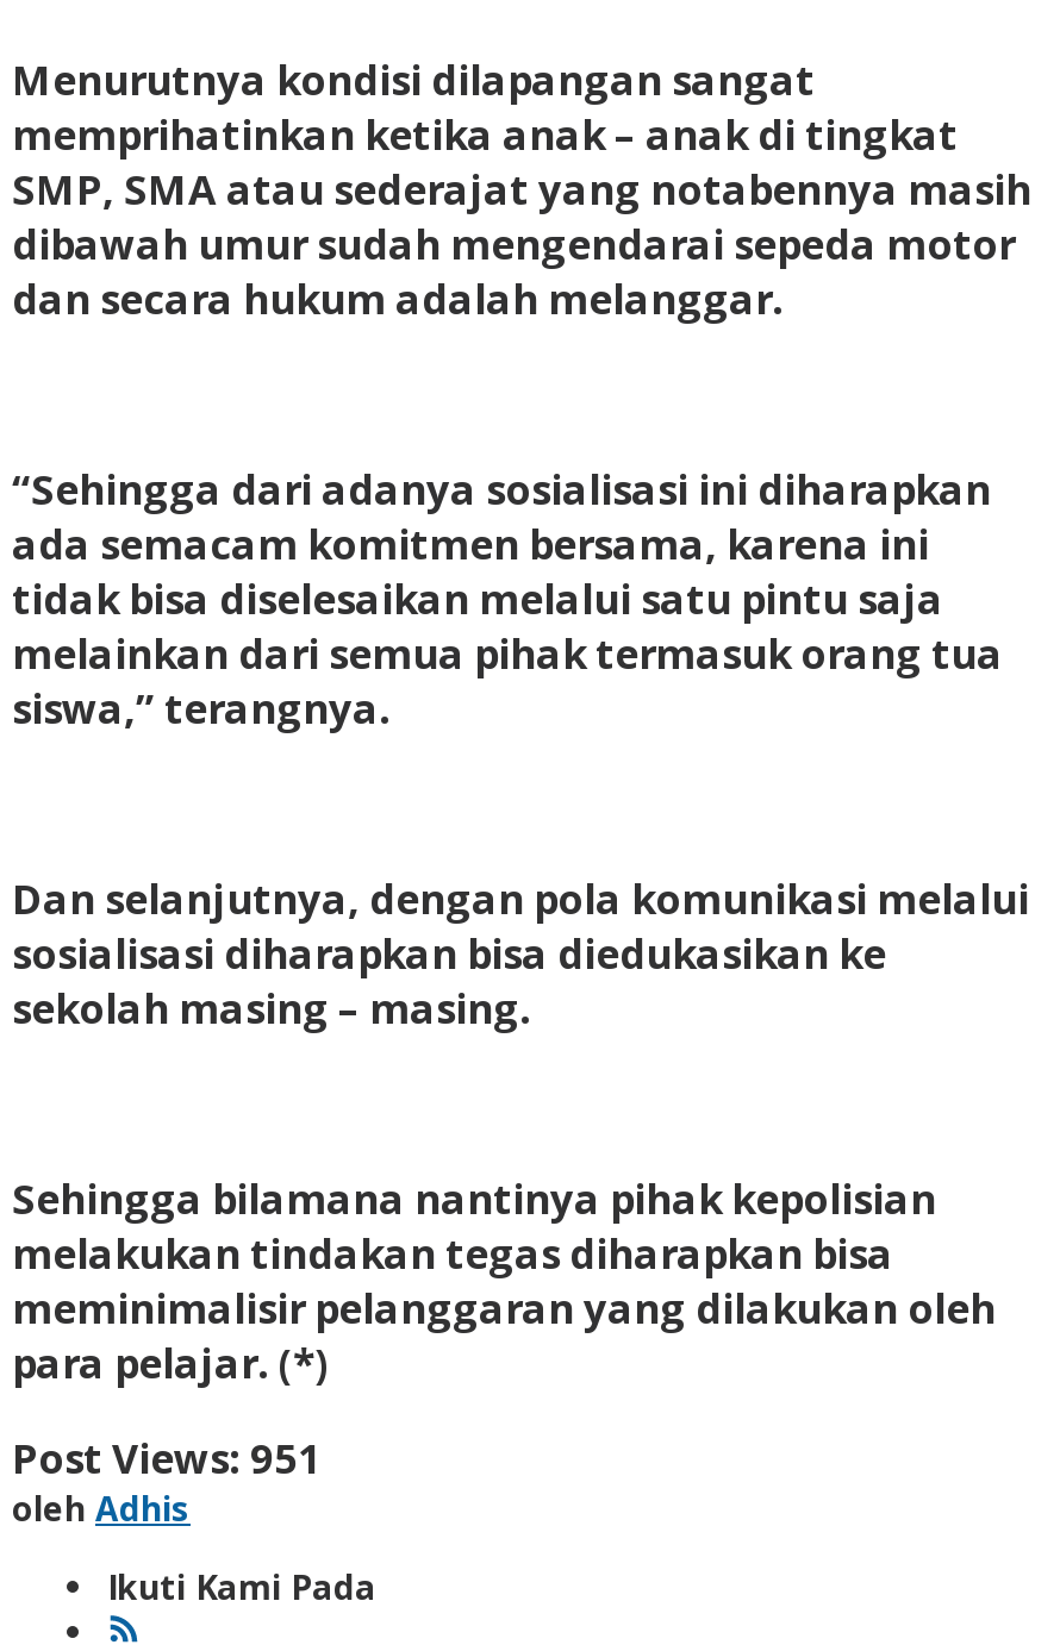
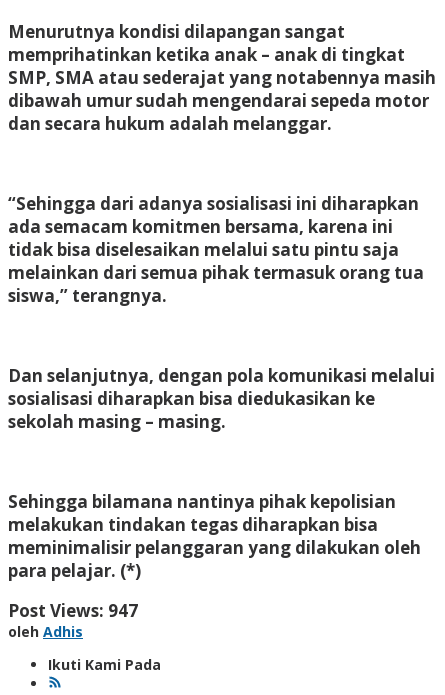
[12,1430,322,1485] Post Views: 951 -> [8,599,138,622] Post Views: 947

